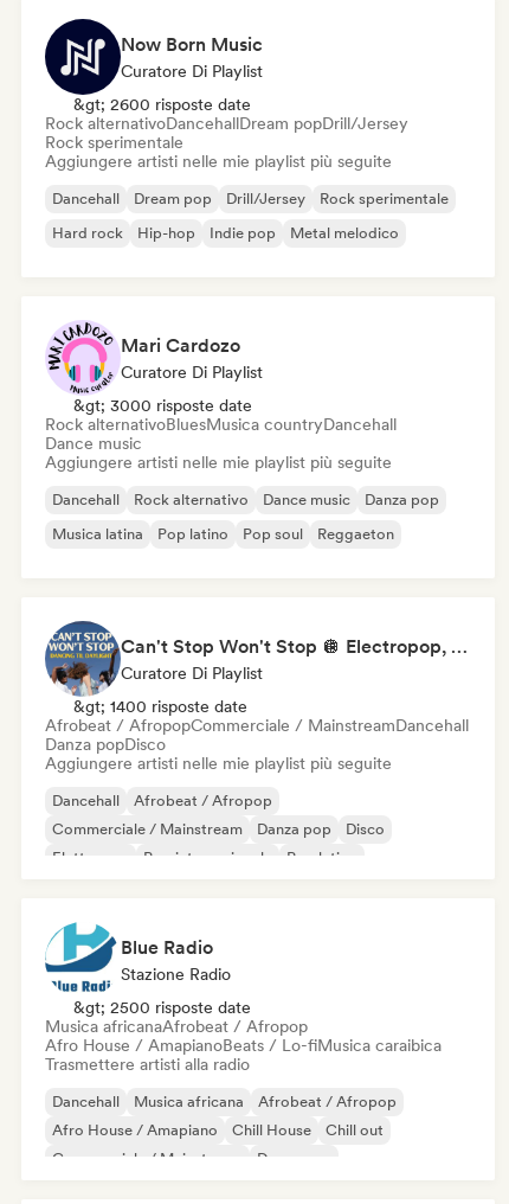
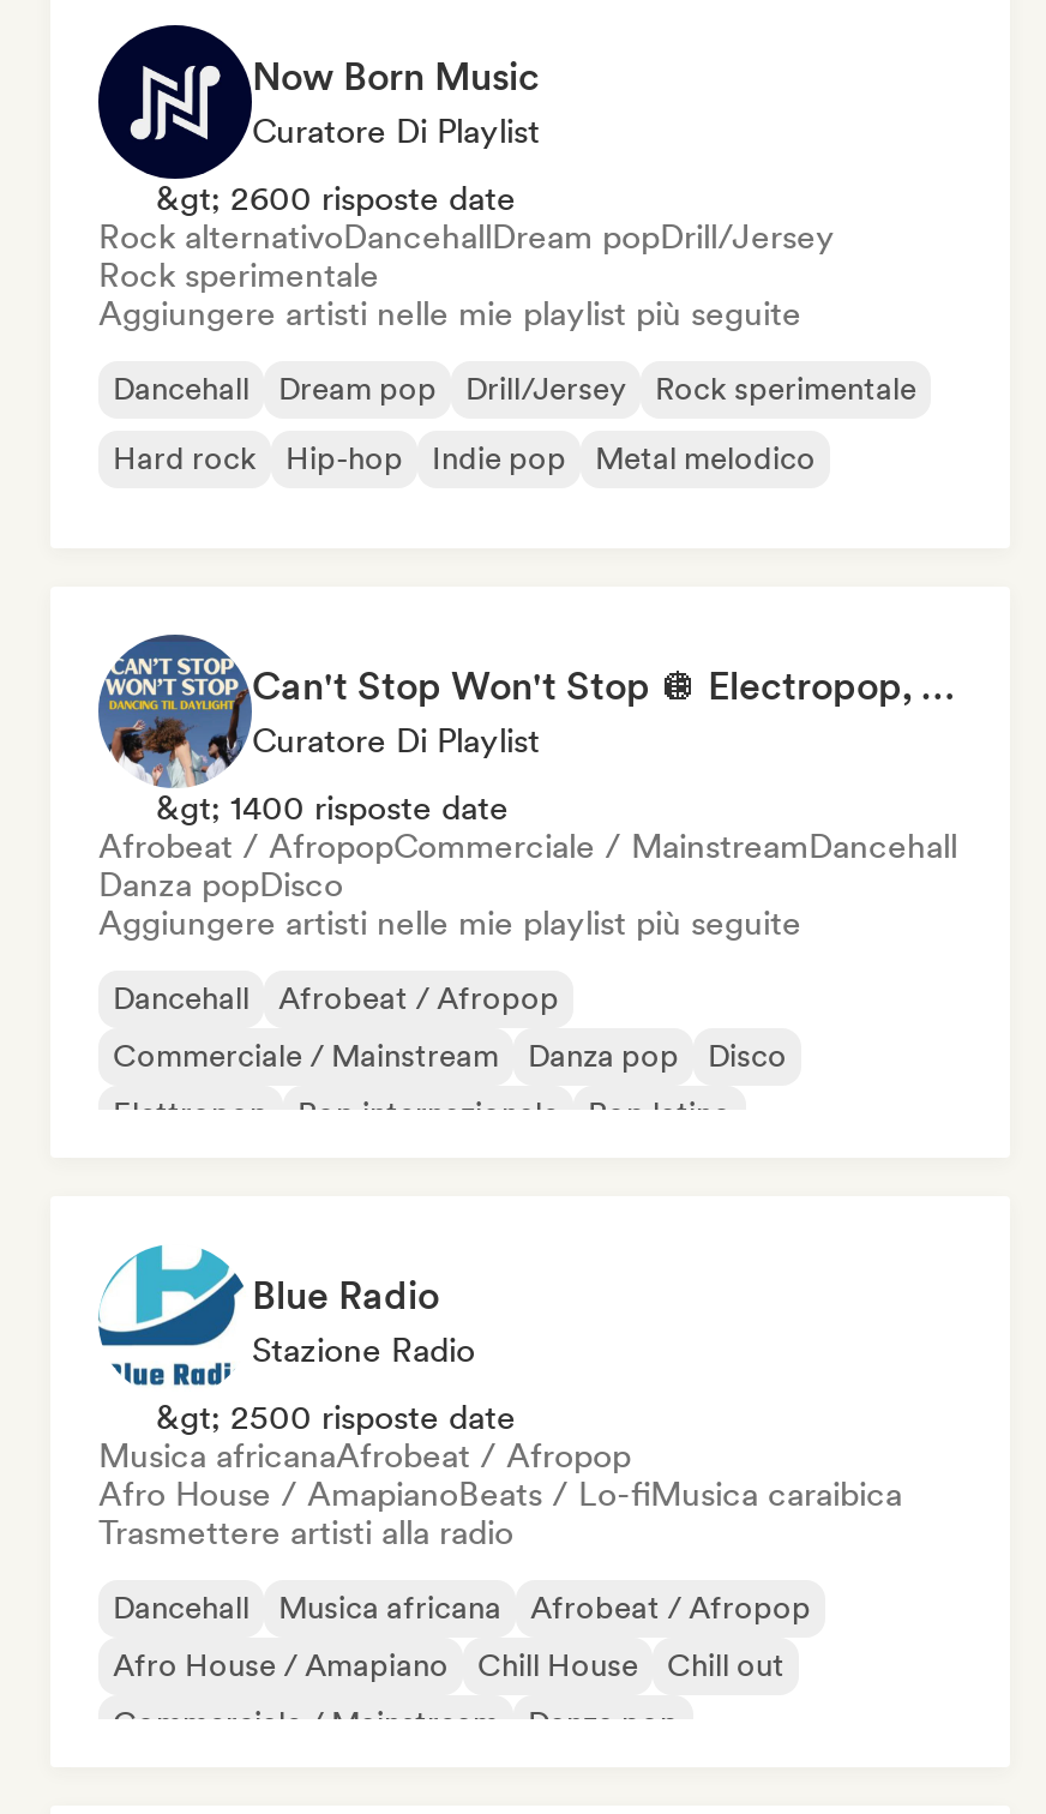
[45,320,439,543] [image] | Mari Cardozo | Curatore Di Playlist | &gt; 3000 risposte date | Rock alternativoBluesMusica countryDancehall | Dance music | Aggiungere artisti nelle mie playlist più seguite | Dancehall | Rock alternativo | Dance music | Danza pop | Musica latina | Pop latino | Pop soul | Reggaeton -> none

